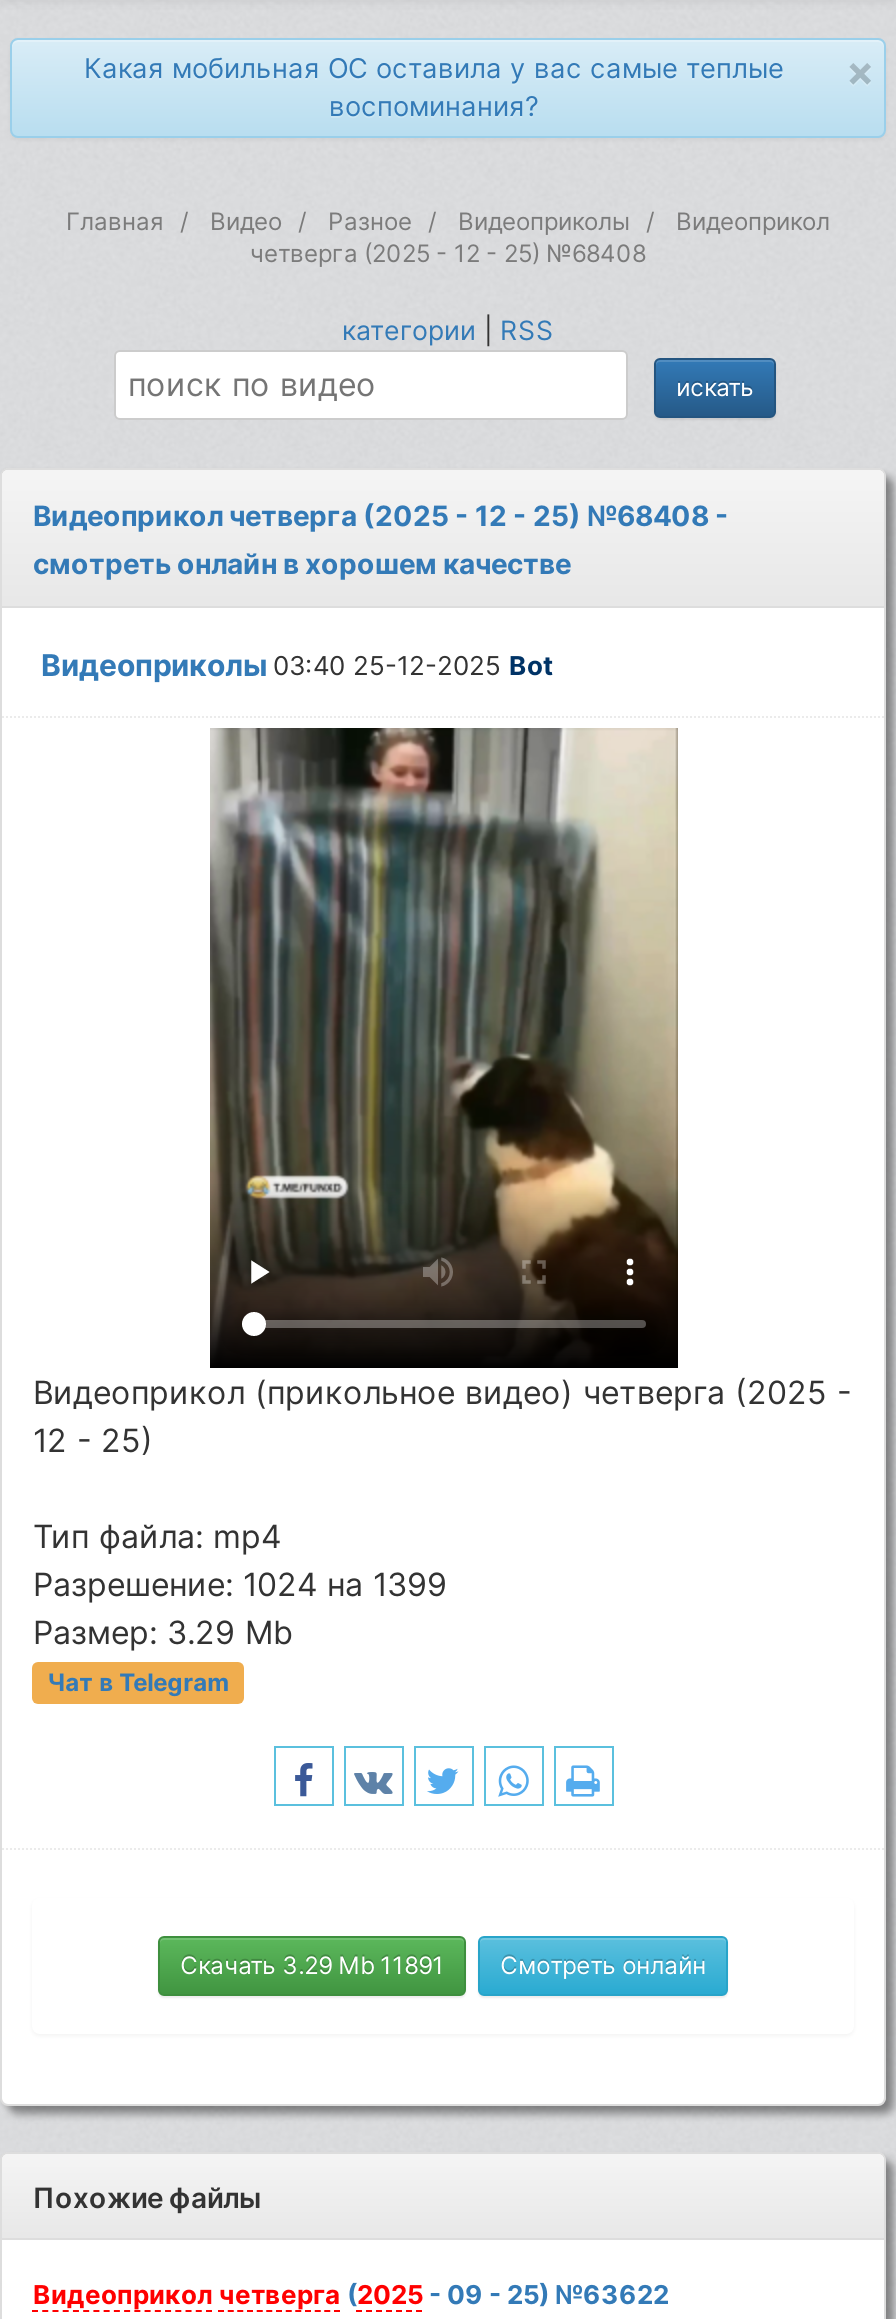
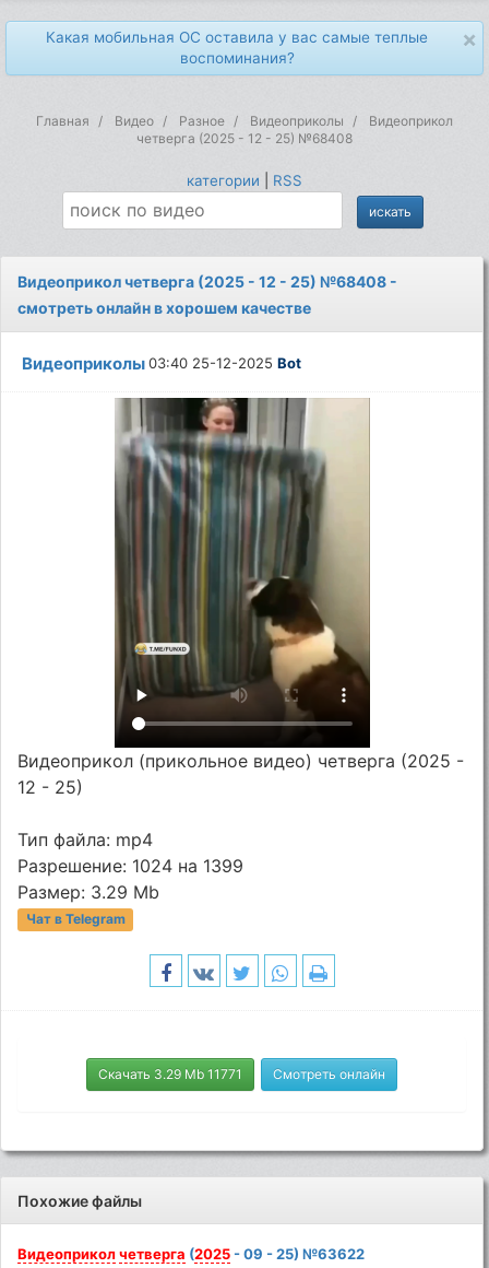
[180,1949,706,1979] Скачать 3.29 Mb 11891 Смотреть онлайн -> [98,1065,385,1082] Скачать 3.29 Mb 11771 Смотреть онлайн

